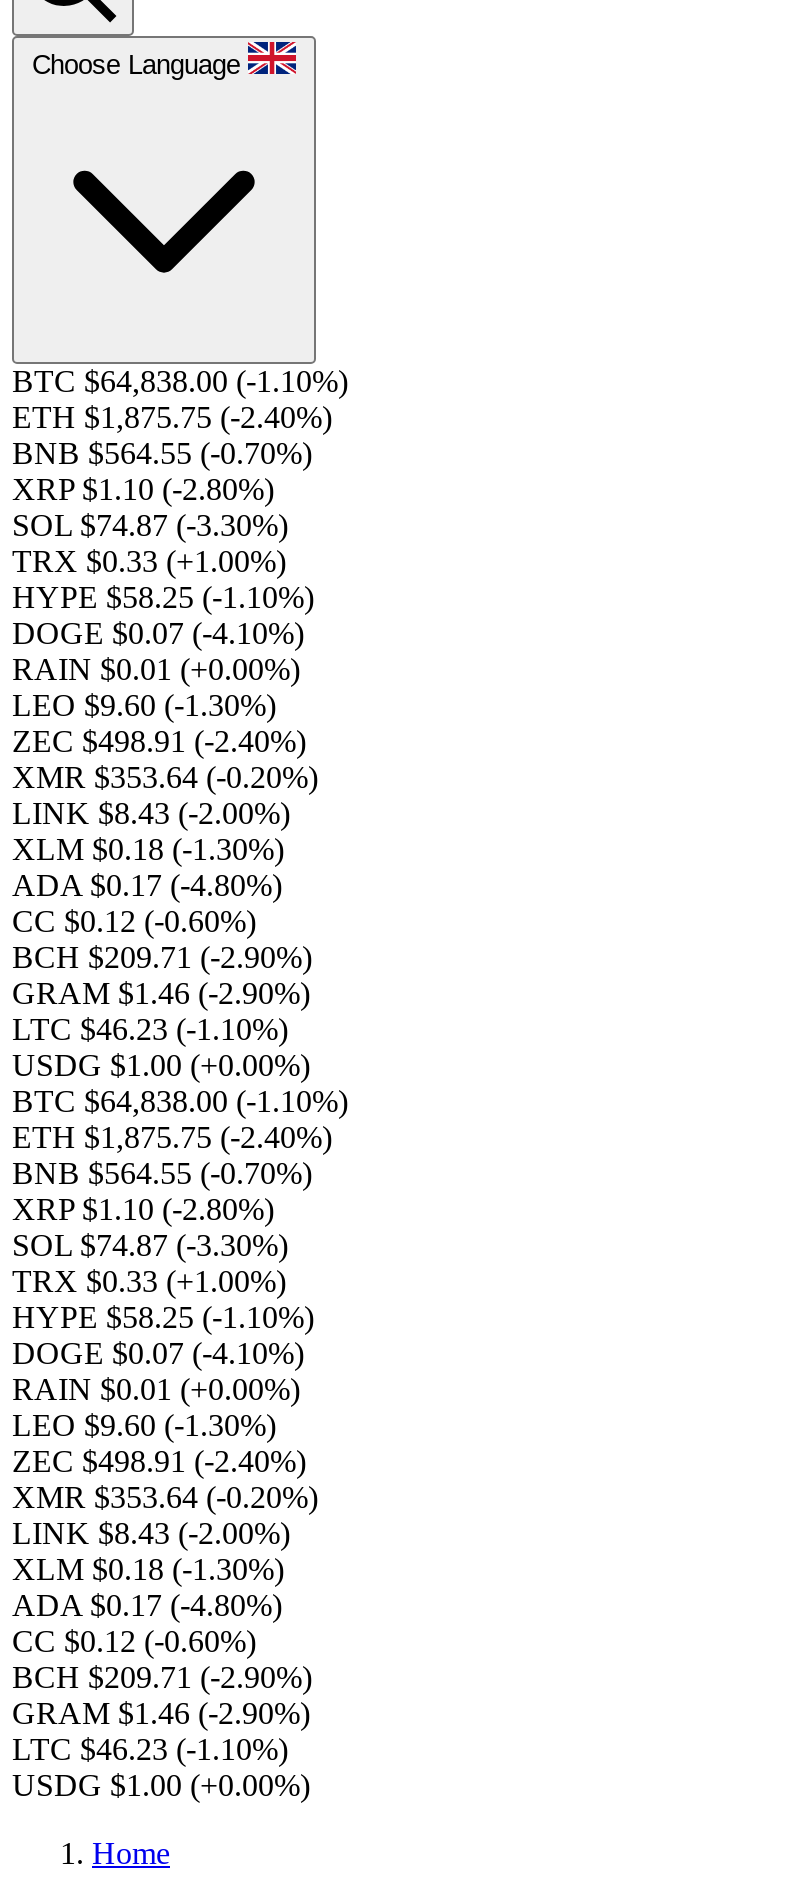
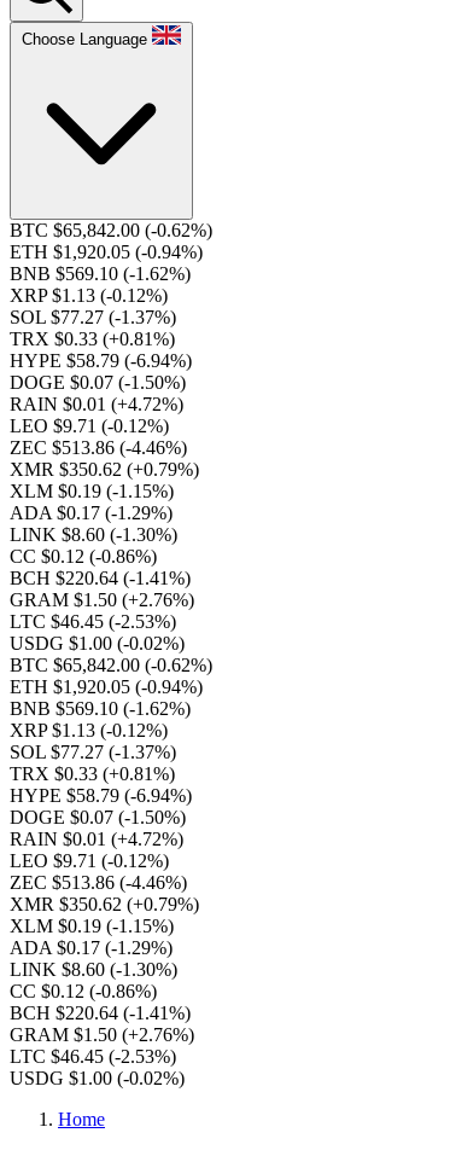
[12,364,348,1802] BTC $64,838.00(-1.10%) | ETH $1,875.75 (-2.40%) | BNB $564.55 (-0.70%) | XRP $1.10 (-2.80%) | SOL $74.87(-3.30%) | TRX $0.33 (+1.00%) | HYPE $58.25 (-1.10%) | DOGE $0.07 (-4.10%) | RAIN $0.01 (+0.00%) | LEO $9.60 (-1.30%) | ZEC $498.91 (-2.40%) | XMR $353.64(-0.20%) | LINK $8.43 (-2.00%) | XLM $0.18 (-1.30%) | ADA $0.17 (-4.80%) | CC $0.12 (-0.60%) | BCH $209.71 (-2.90%) | GRAM $1.46 (-2.90%) | LTC $46.23 (-1.10%) | USDG $1.00(+0.00%) | BTC $64,838.00 (-1.10%) | ETH $1,875.75 (-2.40%) | BNB $564.55 (-0.70%) | XRP $1.10 (-2.80%) | SOL $74.87(-3.30%) | TRX $0.33 (+1.00%) | HYPE $58.25 (-1.10%) | DOGE $0.07 (-4.10%) | RAIN $0.01 (+0.00%) | LEO $9.60 (-1.30%) | ZEC $498.91 (-2.40%) | XMR $353.64(-0.20%) | LINK $8.43 (-2.00%) | XLM $0.18 (-1.30%) | ADA $0.17 (-4.80%) | CC $0.12 (-0.60%) | BCH $209.71 (-2.90%) | GRAM $1.46 (-2.90%) | LTC $46.23 (-1.10%) | USDG $1.00(+0.00%) -> [10,220,212,1088] BTC $65,842.00(-0.62%) | ETH $1,920.05 (-0.94%) | BNB $569.10 (-1.62%) | XRP $1.13 (-0.12%) | SOL $77.27(-1.37%) | TRX $0.33 (+0.81%) | HYPE $58.79 (-6.94%) | DOGE $0.07 (-1.50%) | RAIN $0.01 (+4.72%) | LEO $9.71 (-0.12%) | ZEC $513.86 (-4.46%) | XMR $350.62(+0.79%) | XLM $0.19 (-1.15%) | ADA $0.17 (-1.29%) | LINK $8.60 (-1.30%) | CC $0.12 (-0.86%) | BCH $220.64 (-1.41%) | GRAM $1.50 (+2.76%) | LTC $46.45 (-2.53%) | USDG $1.00(-0.02%) | BTC $65,842.00 (-0.62%) | ETH $1,920.05 (-0.94%) | BNB $569.10 (-1.62%) | XRP $1.13 (-0.12%) | SOL $77.27(-1.37%) | TRX $0.33 (+0.81%) | HYPE $58.79 (-6.94%) | DOGE $0.07 (-1.50%) | RAIN $0.01 (+4.72%) | LEO $9.71 (-0.12%) | ZEC $513.86 (-4.46%) | XMR $350.62(+0.79%) | XLM $0.19 (-1.15%) | ADA $0.17 (-1.29%) | LINK $8.60 (-1.30%) | CC $0.12 (-0.86%) | BCH $220.64 (-1.41%) | GRAM $1.50 (+2.76%) | LTC $46.45 (-2.53%) | USDG $1.00(-0.02%)

